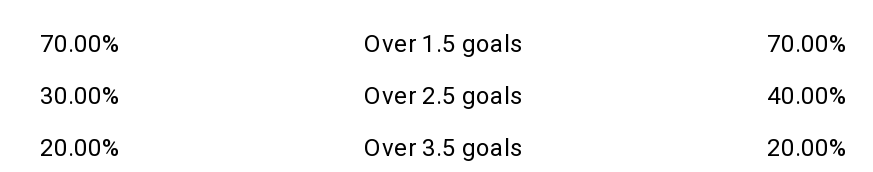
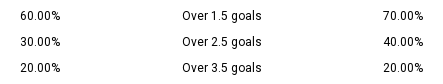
[40,30,120,58] 70.00% -> [19,9,59,23] 60.00%

